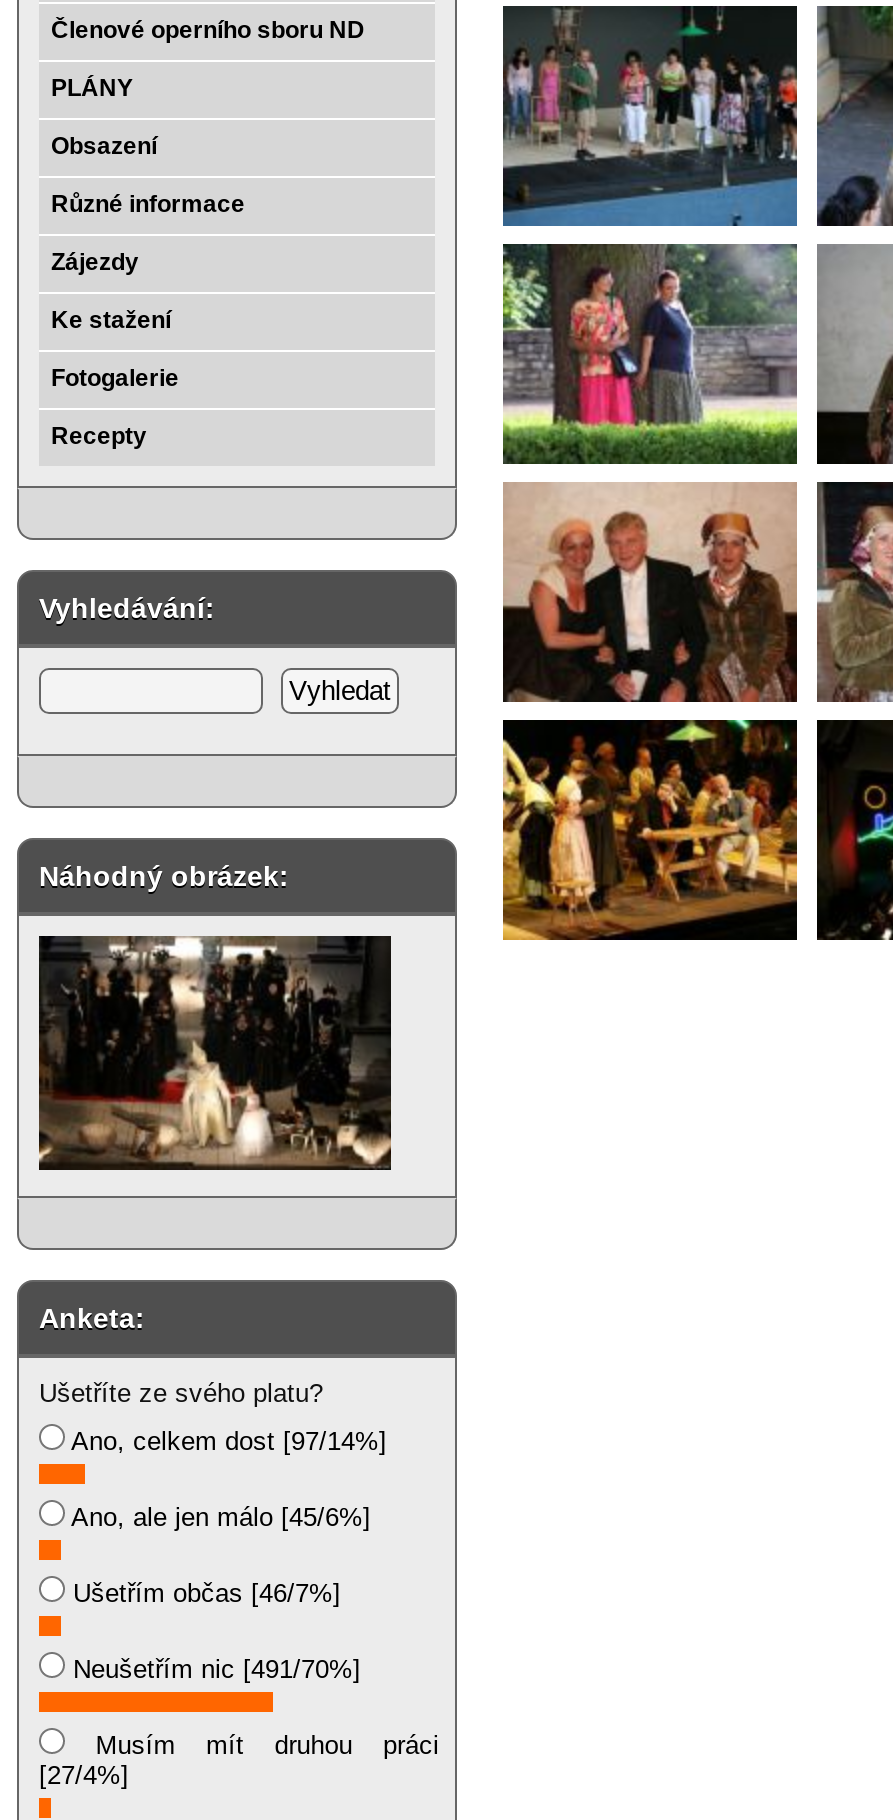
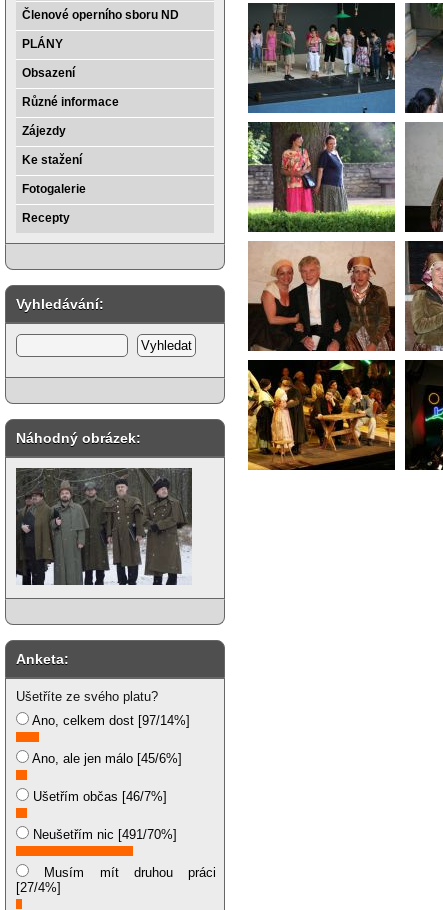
[37,936,393,1172] [image] -> [16,467,192,585] [image]

